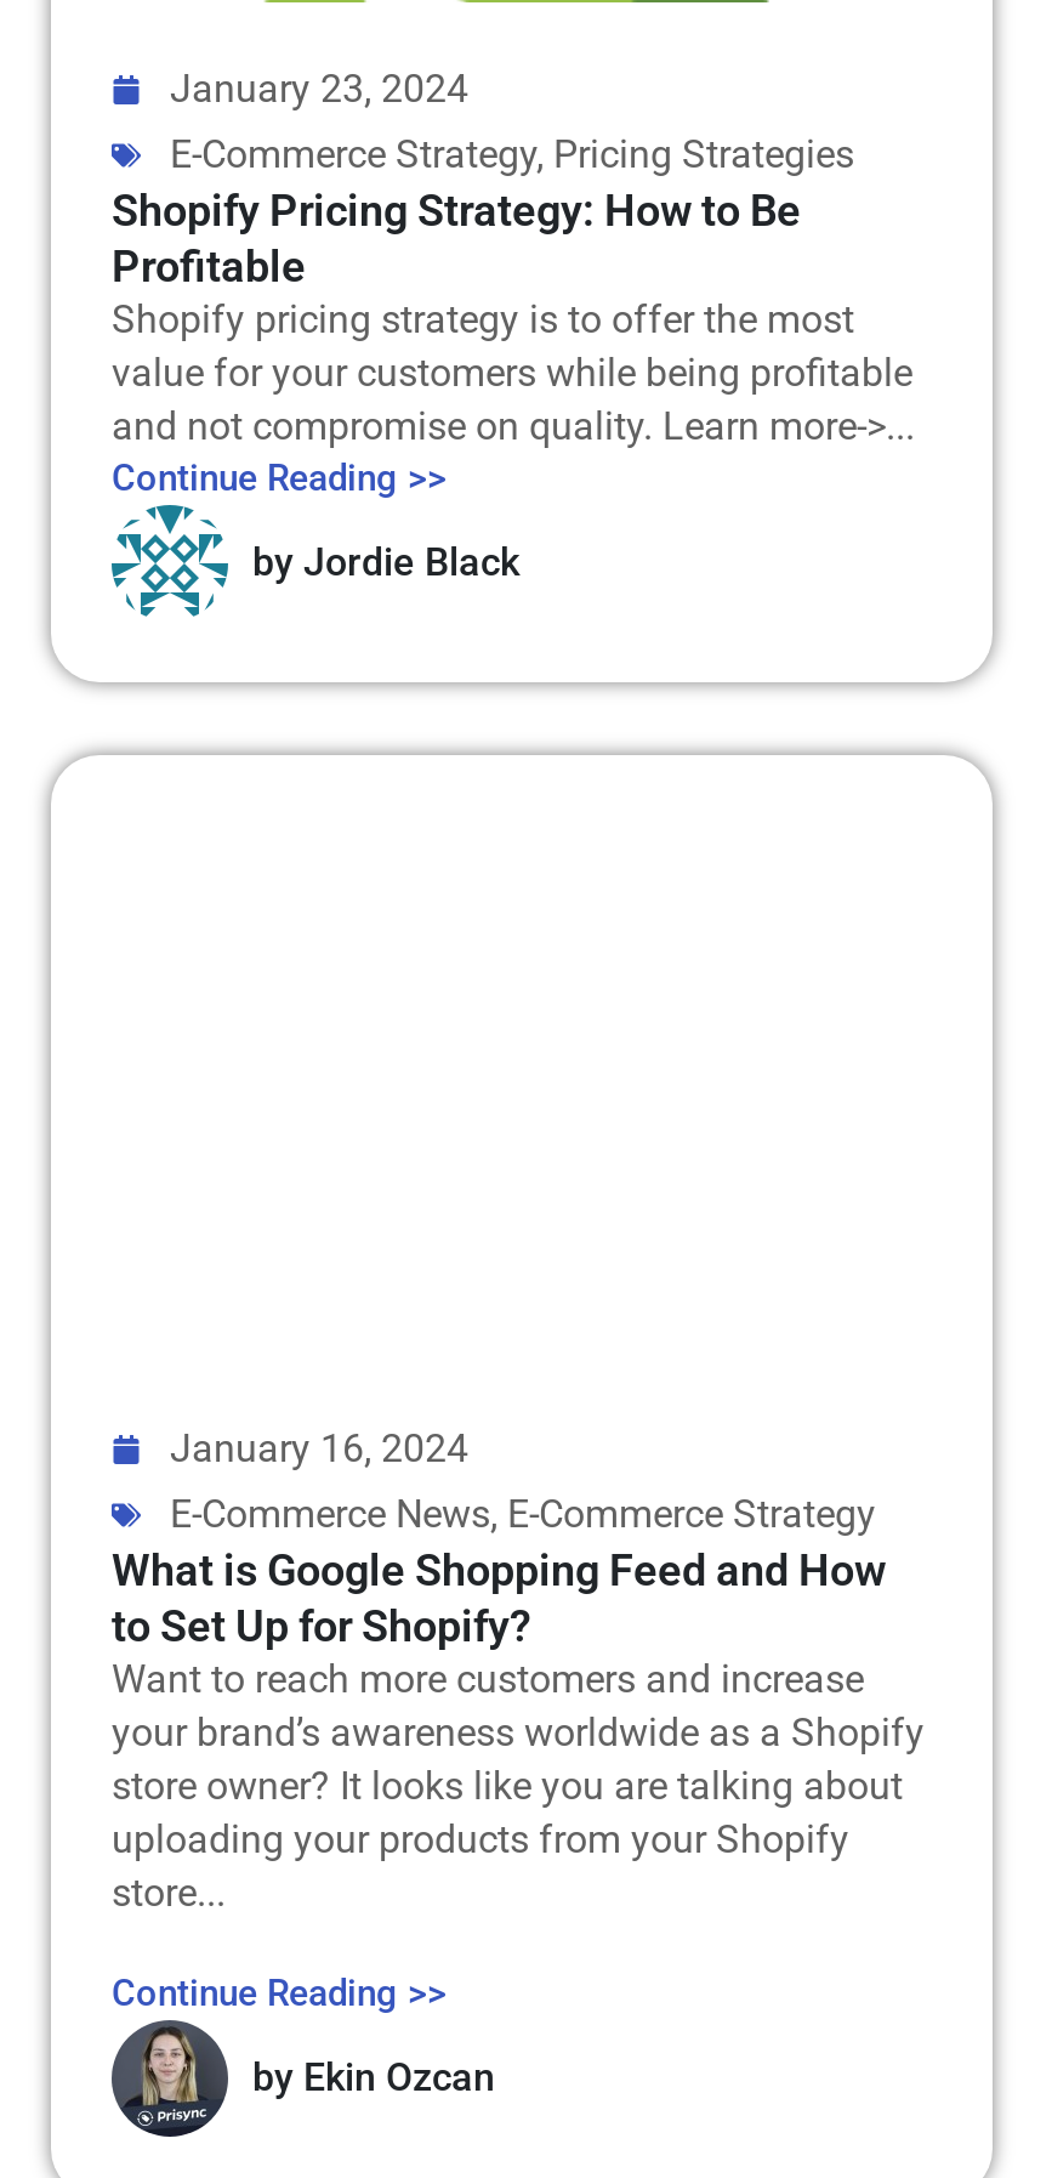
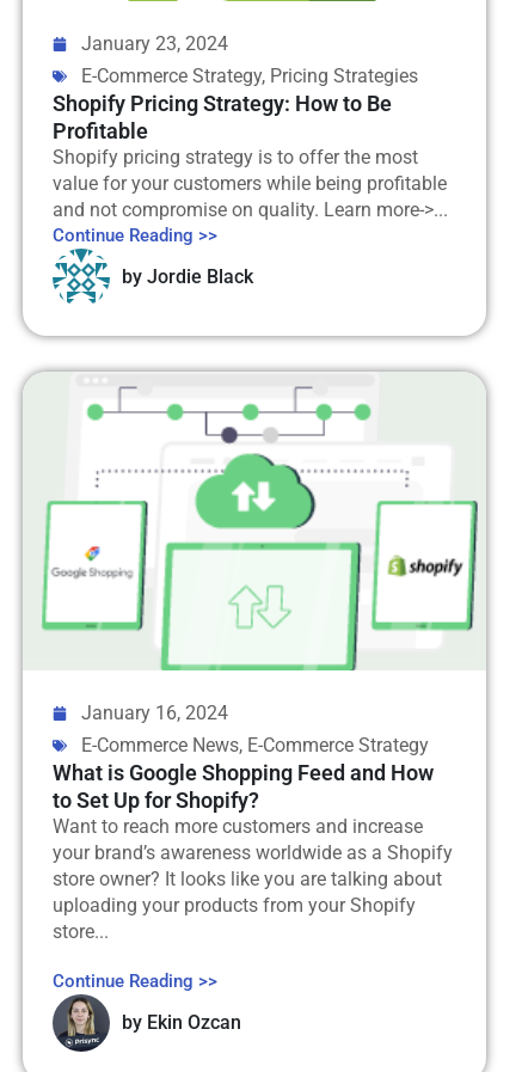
none -> [25,374,484,672] [image]

